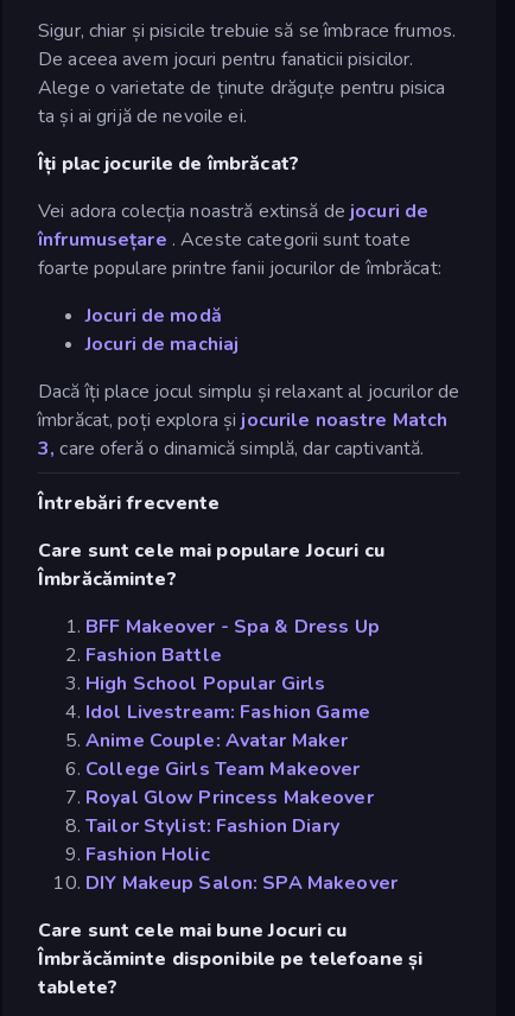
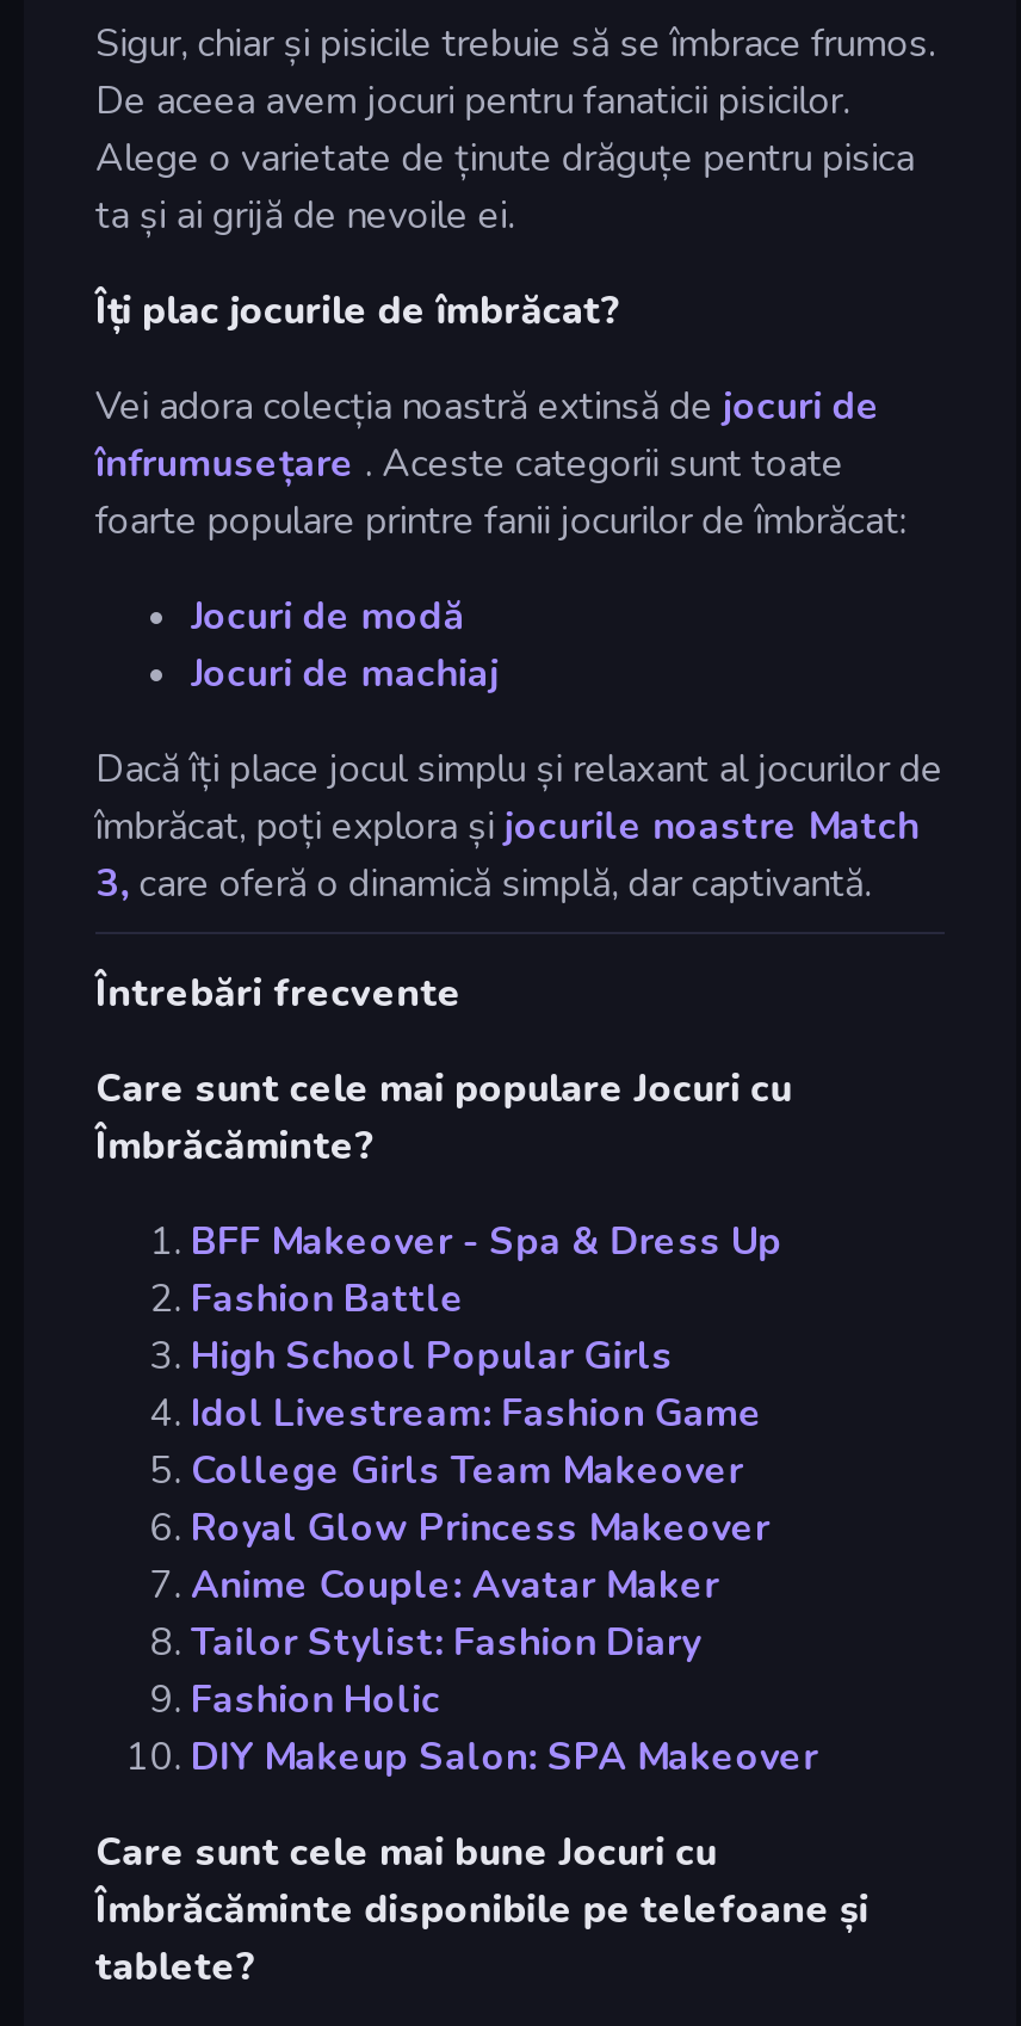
moved [85,728,348,754] -> [191,1559,719,1612]: Anime Couple: Avatar Maker
moved [85,756,373,811] -> [191,1445,770,1555]: College Girls Team Makeover | Royal Glow Princess Makeover

